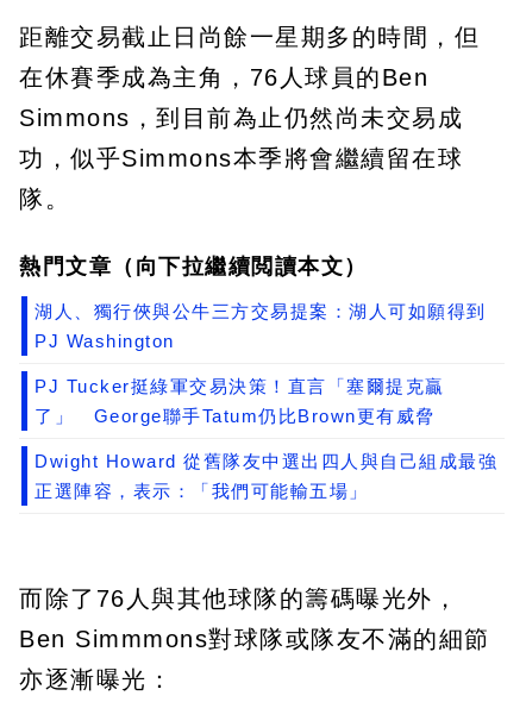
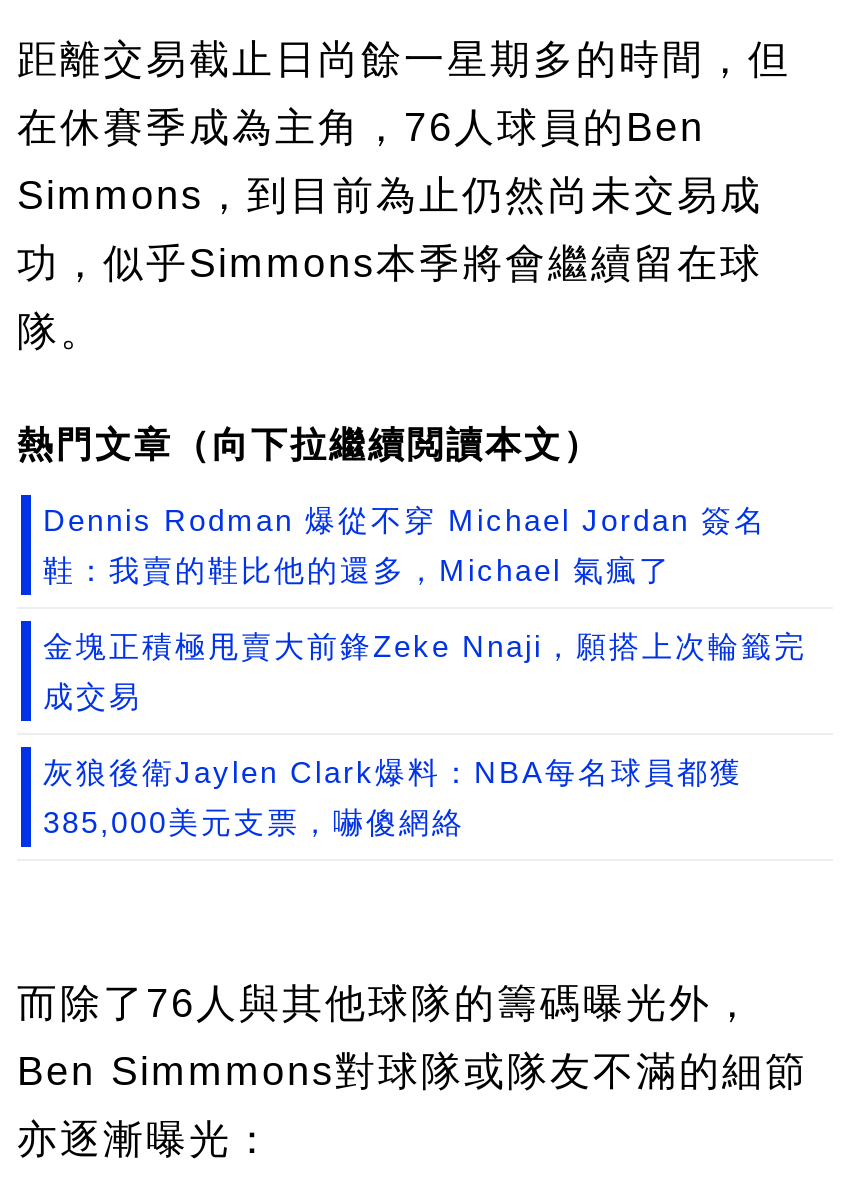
[35,301,486,321] 湖人、獨行俠與公牛三方交易提案：湖人可如願得到 -> [43,503,767,537] Dennis Rodman 爆從不穿 Michael Jordan 簽名
[35,331,174,351] PJ Washington -> [43,553,672,587] 鞋：我賣的鞋比他的還多，Michael 氣瘋了
[35,376,444,396] PJ Tucker挺綠軍交易決策！直言「塞爾提克贏 -> [43,629,807,663] 金塊正積極甩賣大前鋒Zeke Nnaji，願搭上次輪籤完
[35,406,435,426] 了」 George聯手Tatum仍比Brown更有威脅 -> [43,679,142,713] 成交易
[35,451,497,471] Dwight Howard 從舊隊友中選出四人與自己組成最強 -> [43,755,743,789] 灰狼後衛Jaylen Clark爆料：NBA每名球員都獲
[35,481,368,501] 正選陣容，表示：「我們可能輸五場」 -> [43,805,465,839] 385,000美元支票，嚇傻網絡

